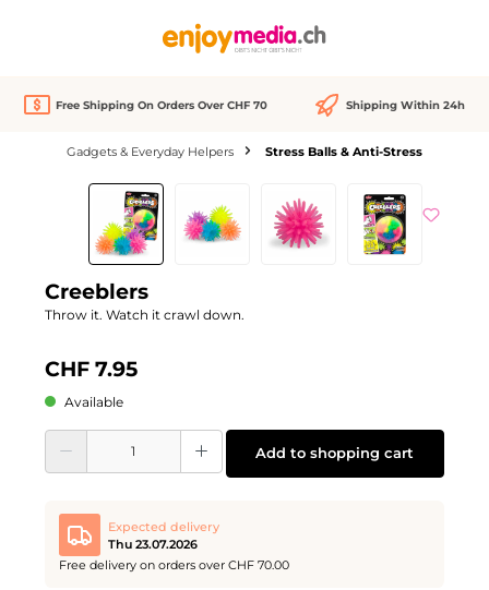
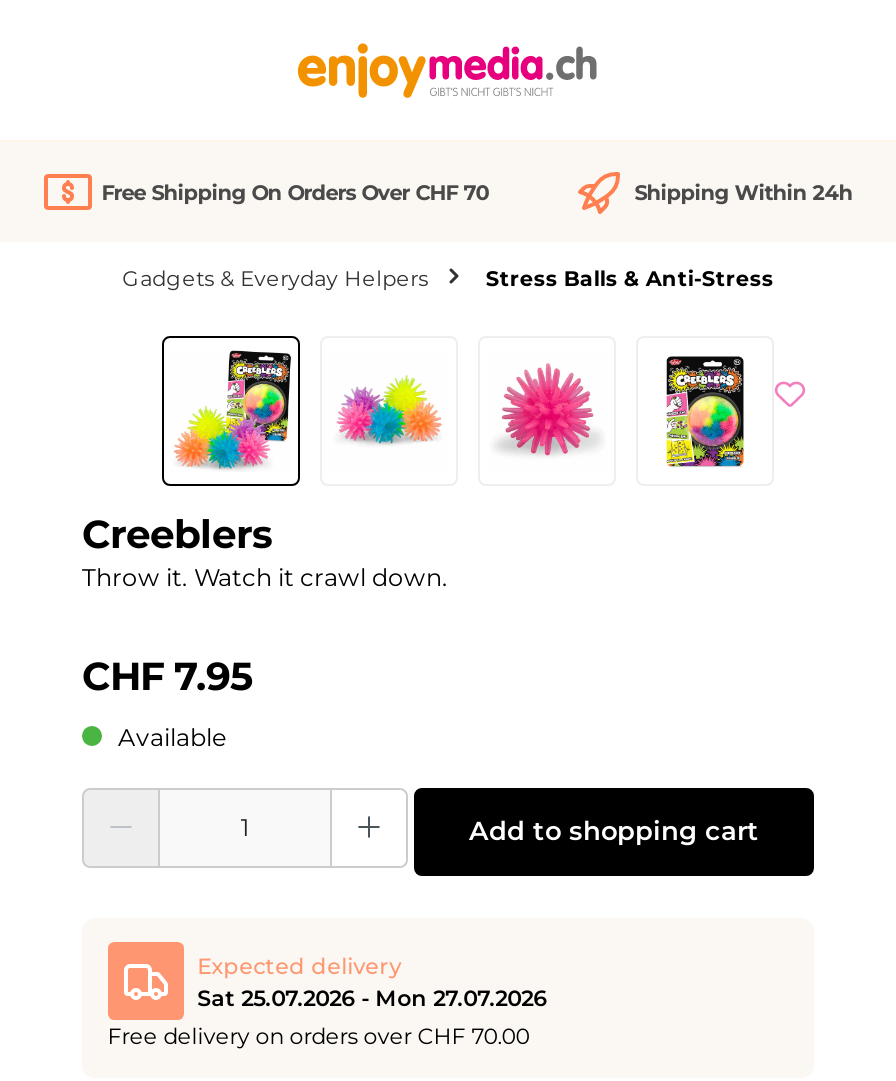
[108,536,197,551] Thu 23.07.2026 -> [197,983,547,1011] Sat 25.07.2026 - Mon 27.07.2026

